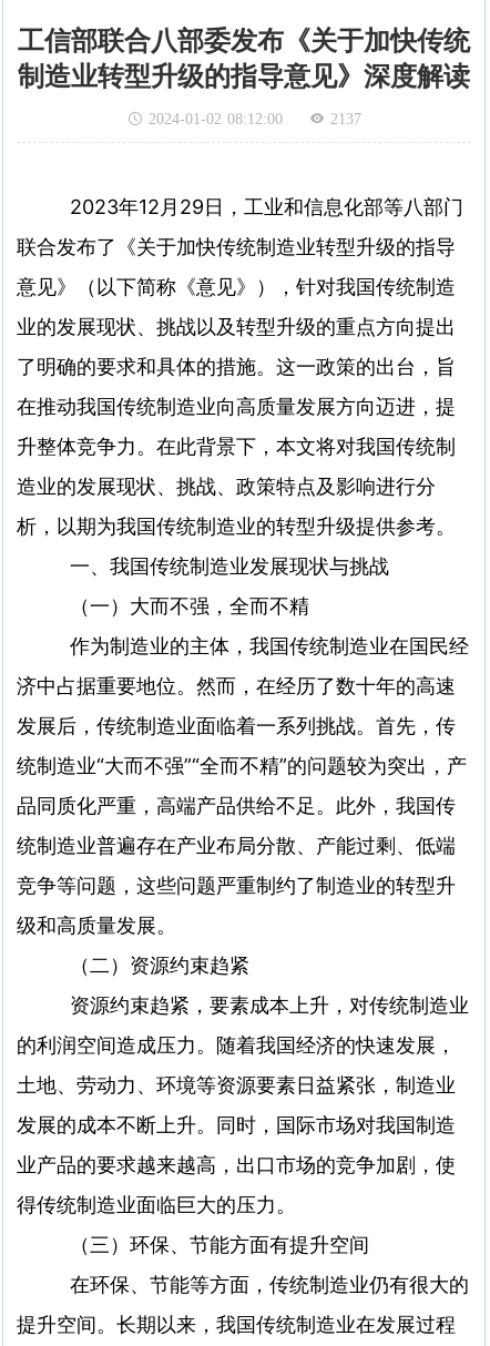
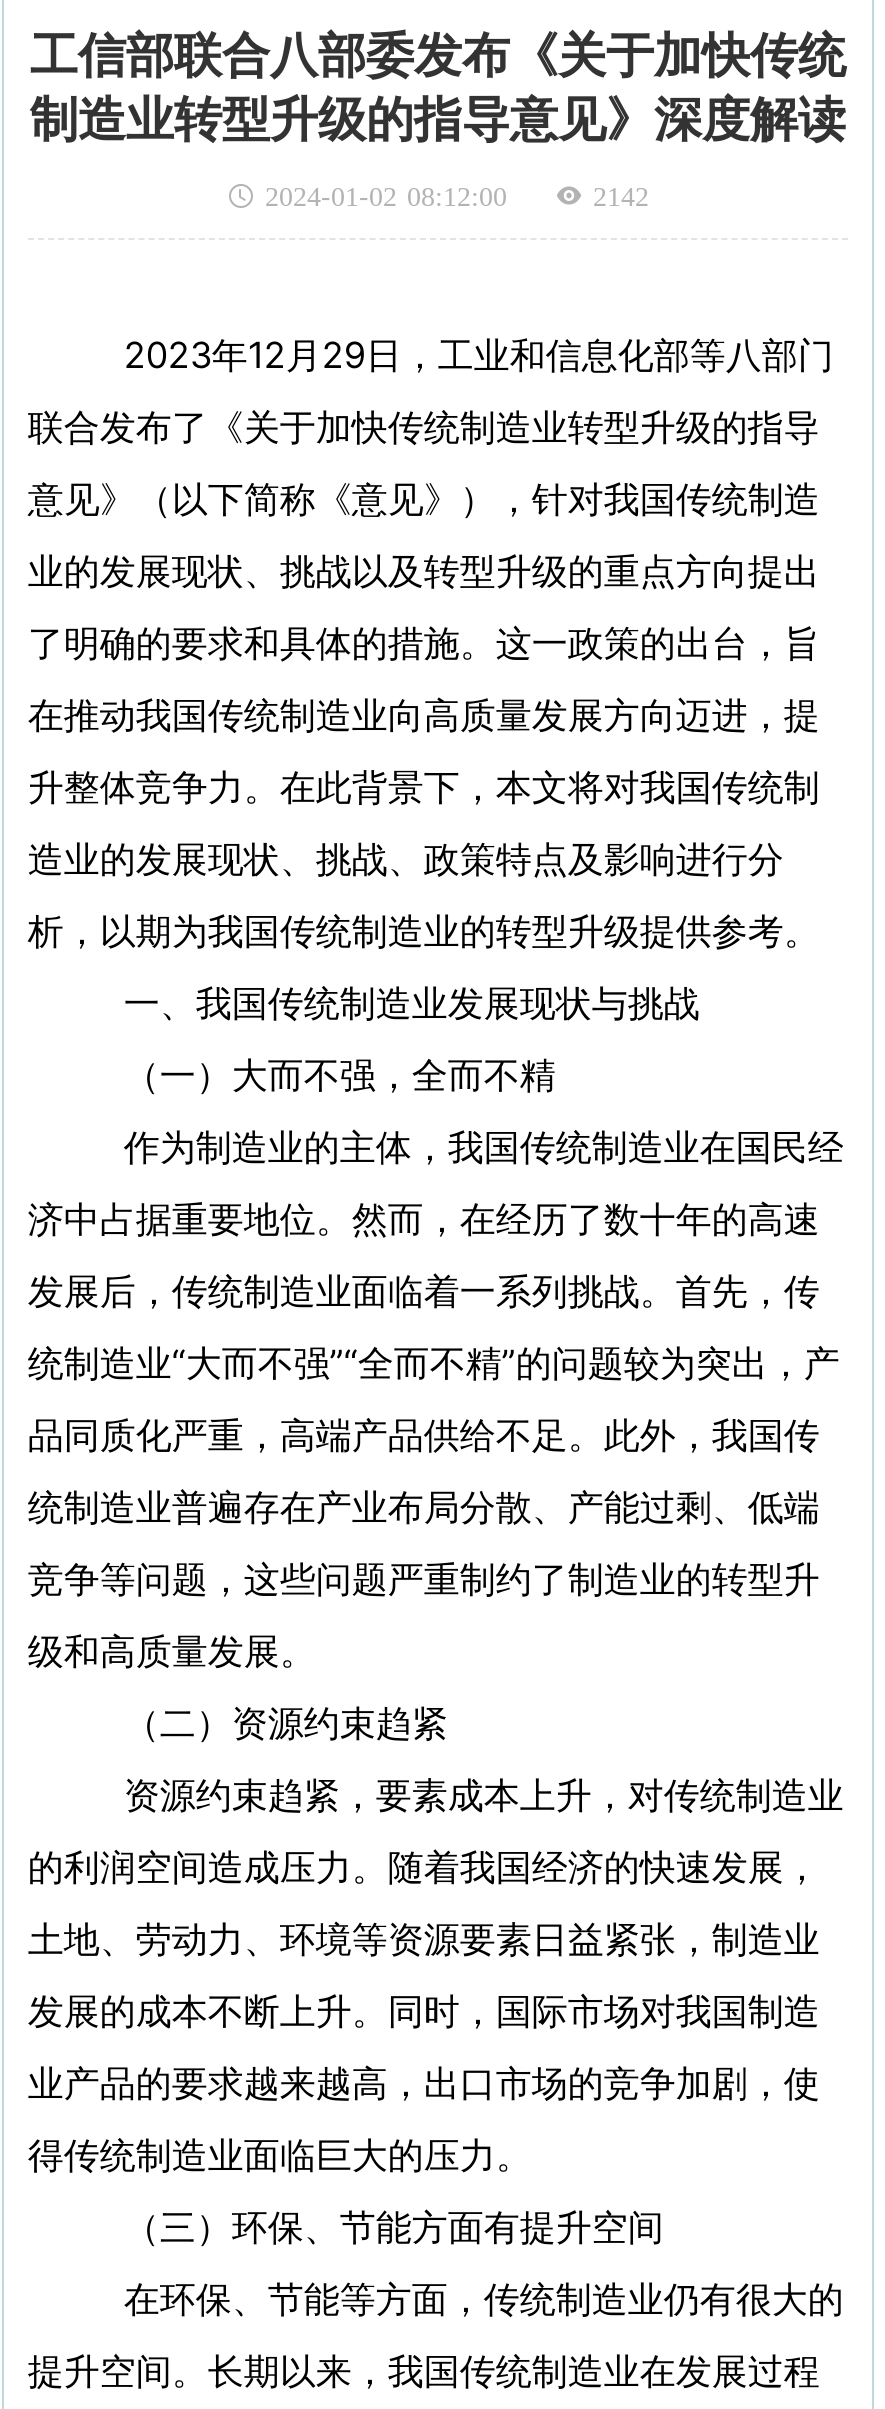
[330,111,361,127] 2137 -> [593,183,649,211] 2142

